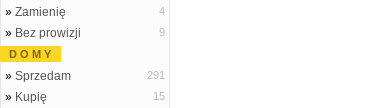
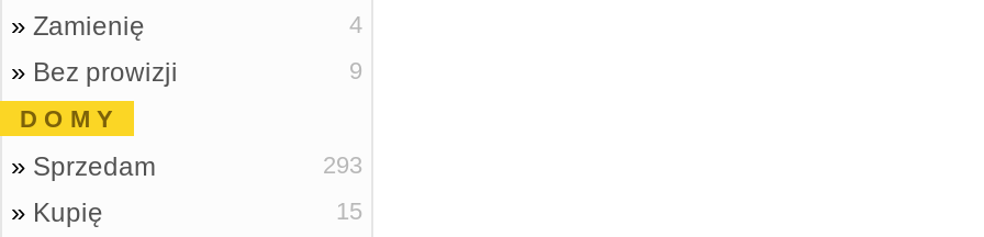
[147,69,165,81] 291 -> [323,151,362,178] 293

